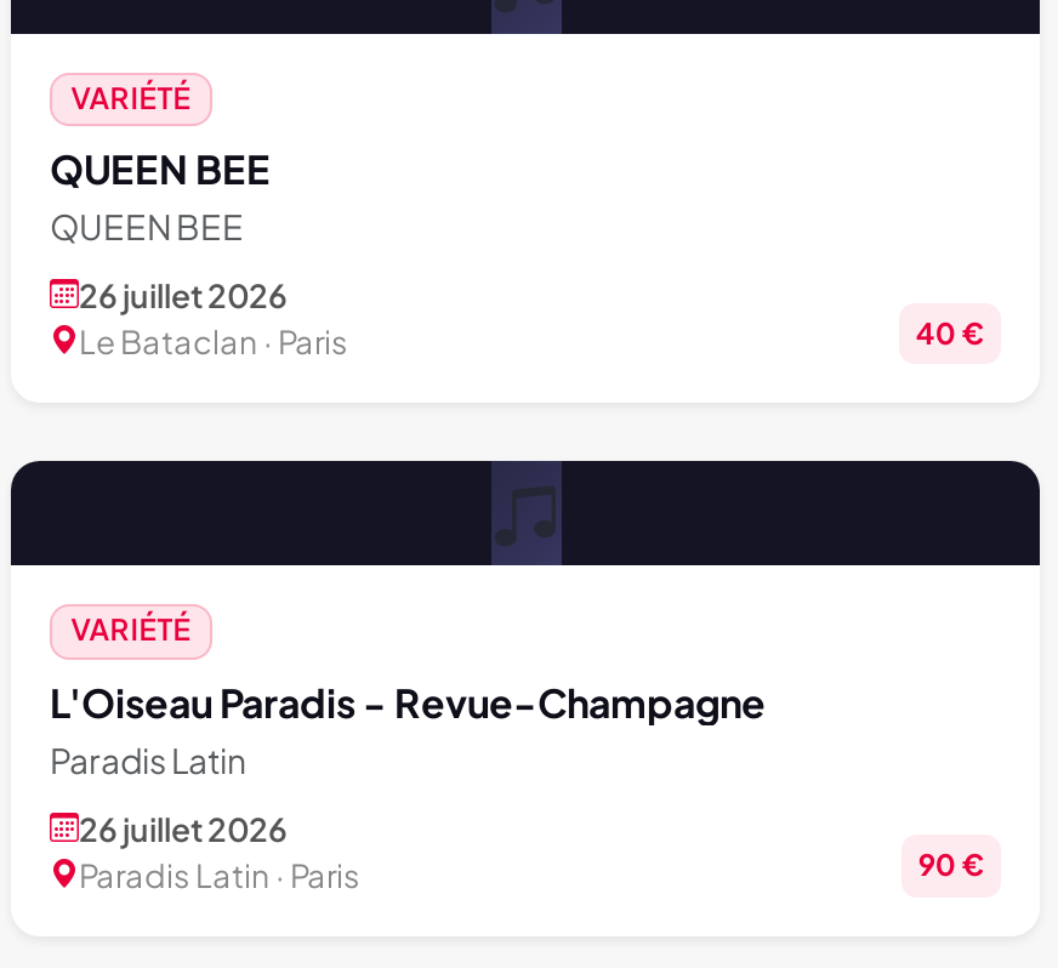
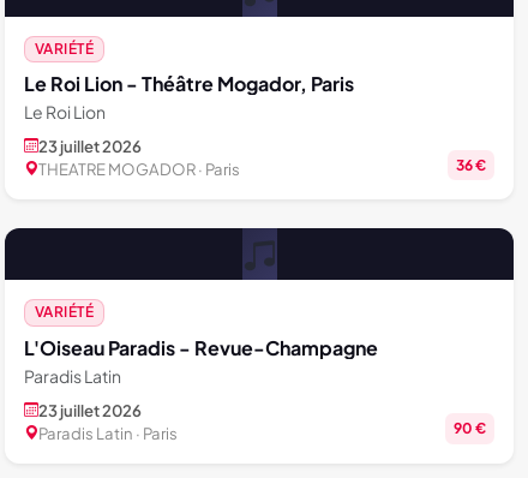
[50,143,271,248] QUEEN BEE | QUEEN BEE -> [24,71,354,123] Le Roi Lion - Théâtre Mogador, Paris | Le Roi Lion
[79,274,984,362] 26 juillet 2026 | Le Bataclan · Paris | 40 € -> [38,136,486,179] 23 juillet 2026 | THEATRE MOGADOR · Paris | 36 €
[79,807,288,848] 26 juillet 2026 -> [38,399,142,420] 23 juillet 2026

